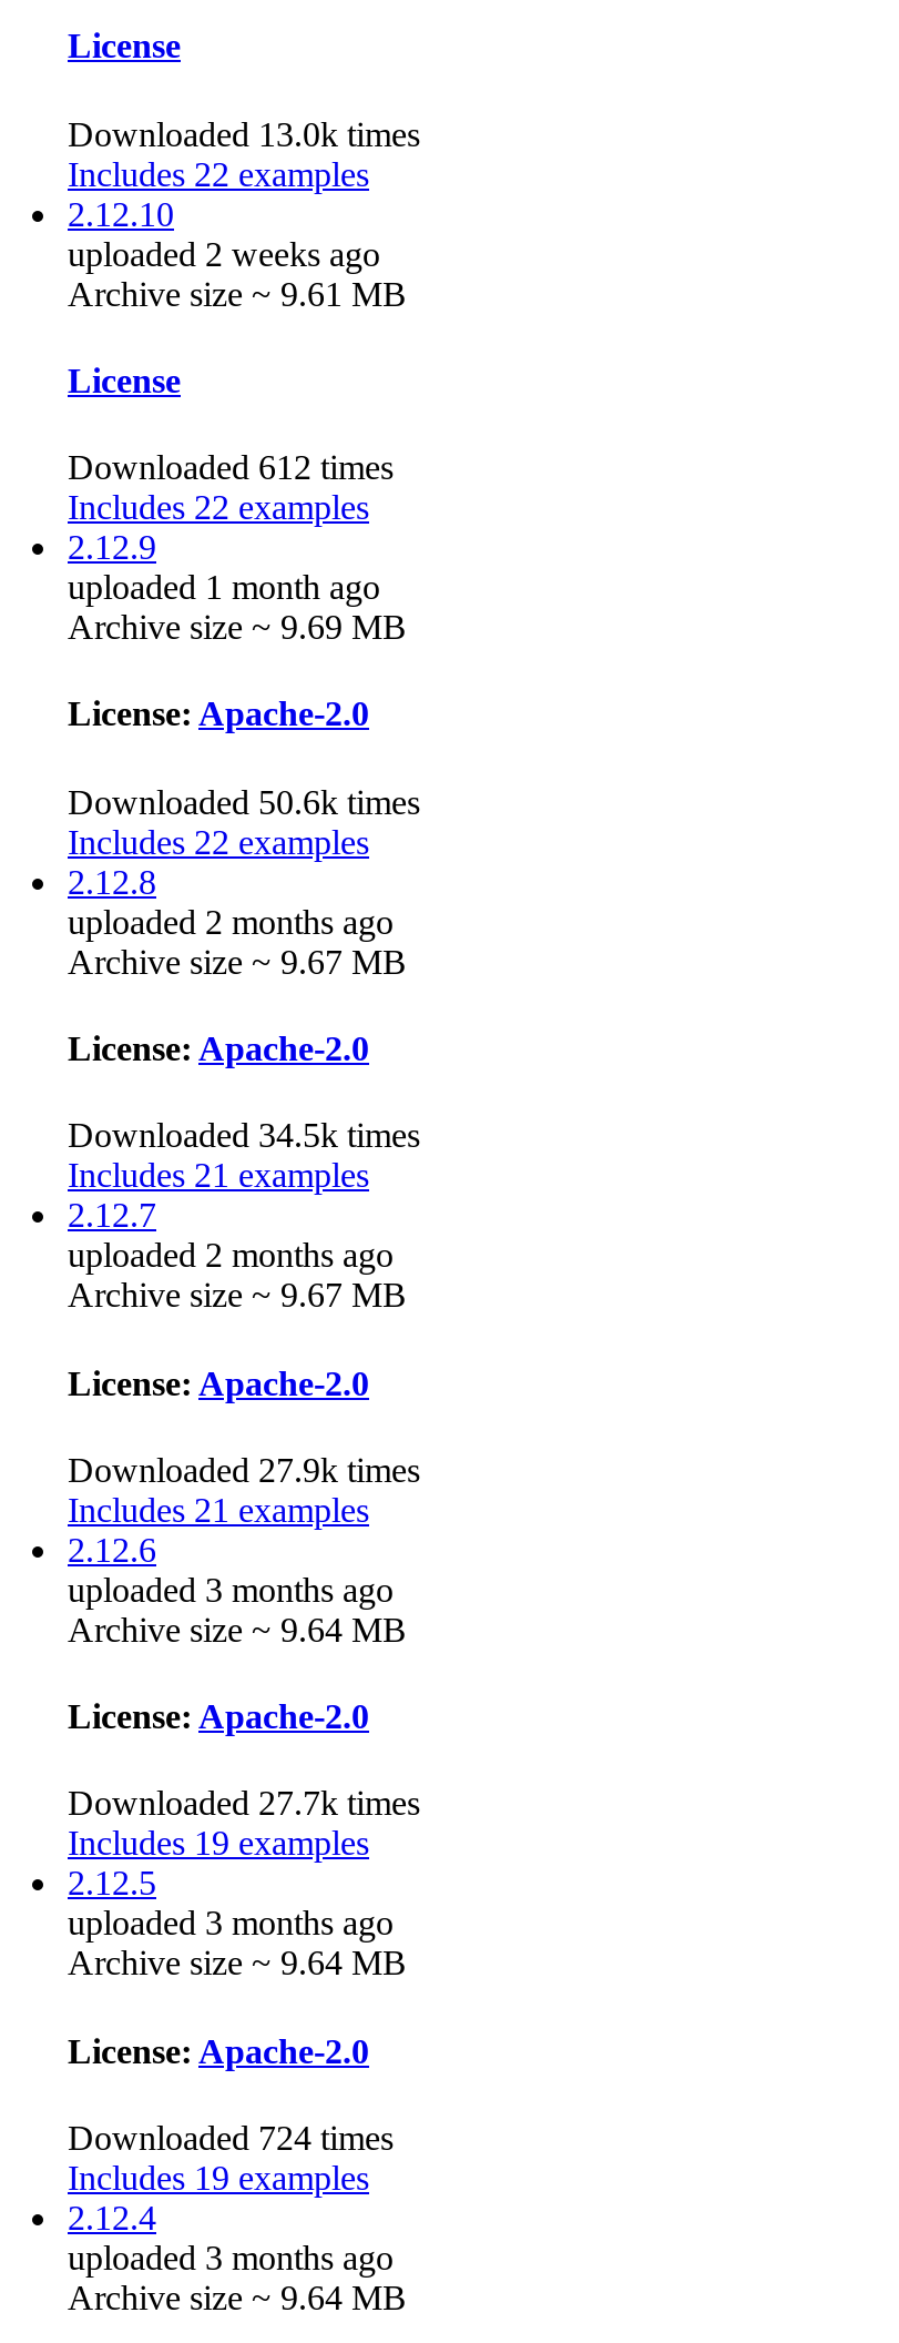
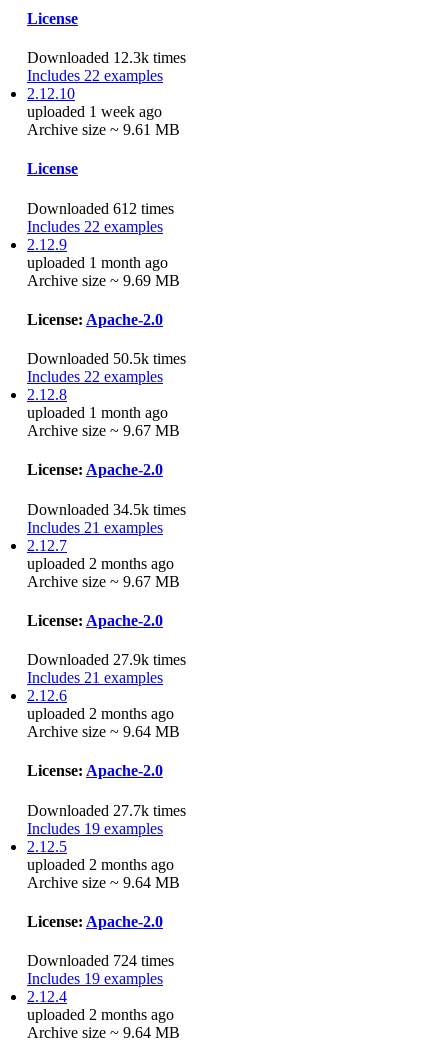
[68,114,420,152] Downloaded 13.0k times -> [27,49,186,66] Downloaded 12.3k times
[68,234,380,272] uploaded 2 weeks ago -> [27,103,162,120] uploaded 1 week ago
[68,782,420,820] Downloaded 50.6k times -> [27,350,186,367] Downloaded 50.5k times
[68,902,394,940] uploaded 2 months ago -> [27,404,168,421] uploaded 1 month ago
[68,1570,394,1608] uploaded 3 months ago -> [27,705,174,722] uploaded 2 months ago
[68,1904,394,1942] uploaded 3 months ago -> [27,856,174,873] uploaded 2 months ago
[68,2238,394,2276] uploaded 3 months ago -> [27,1006,174,1023] uploaded 2 months ago

